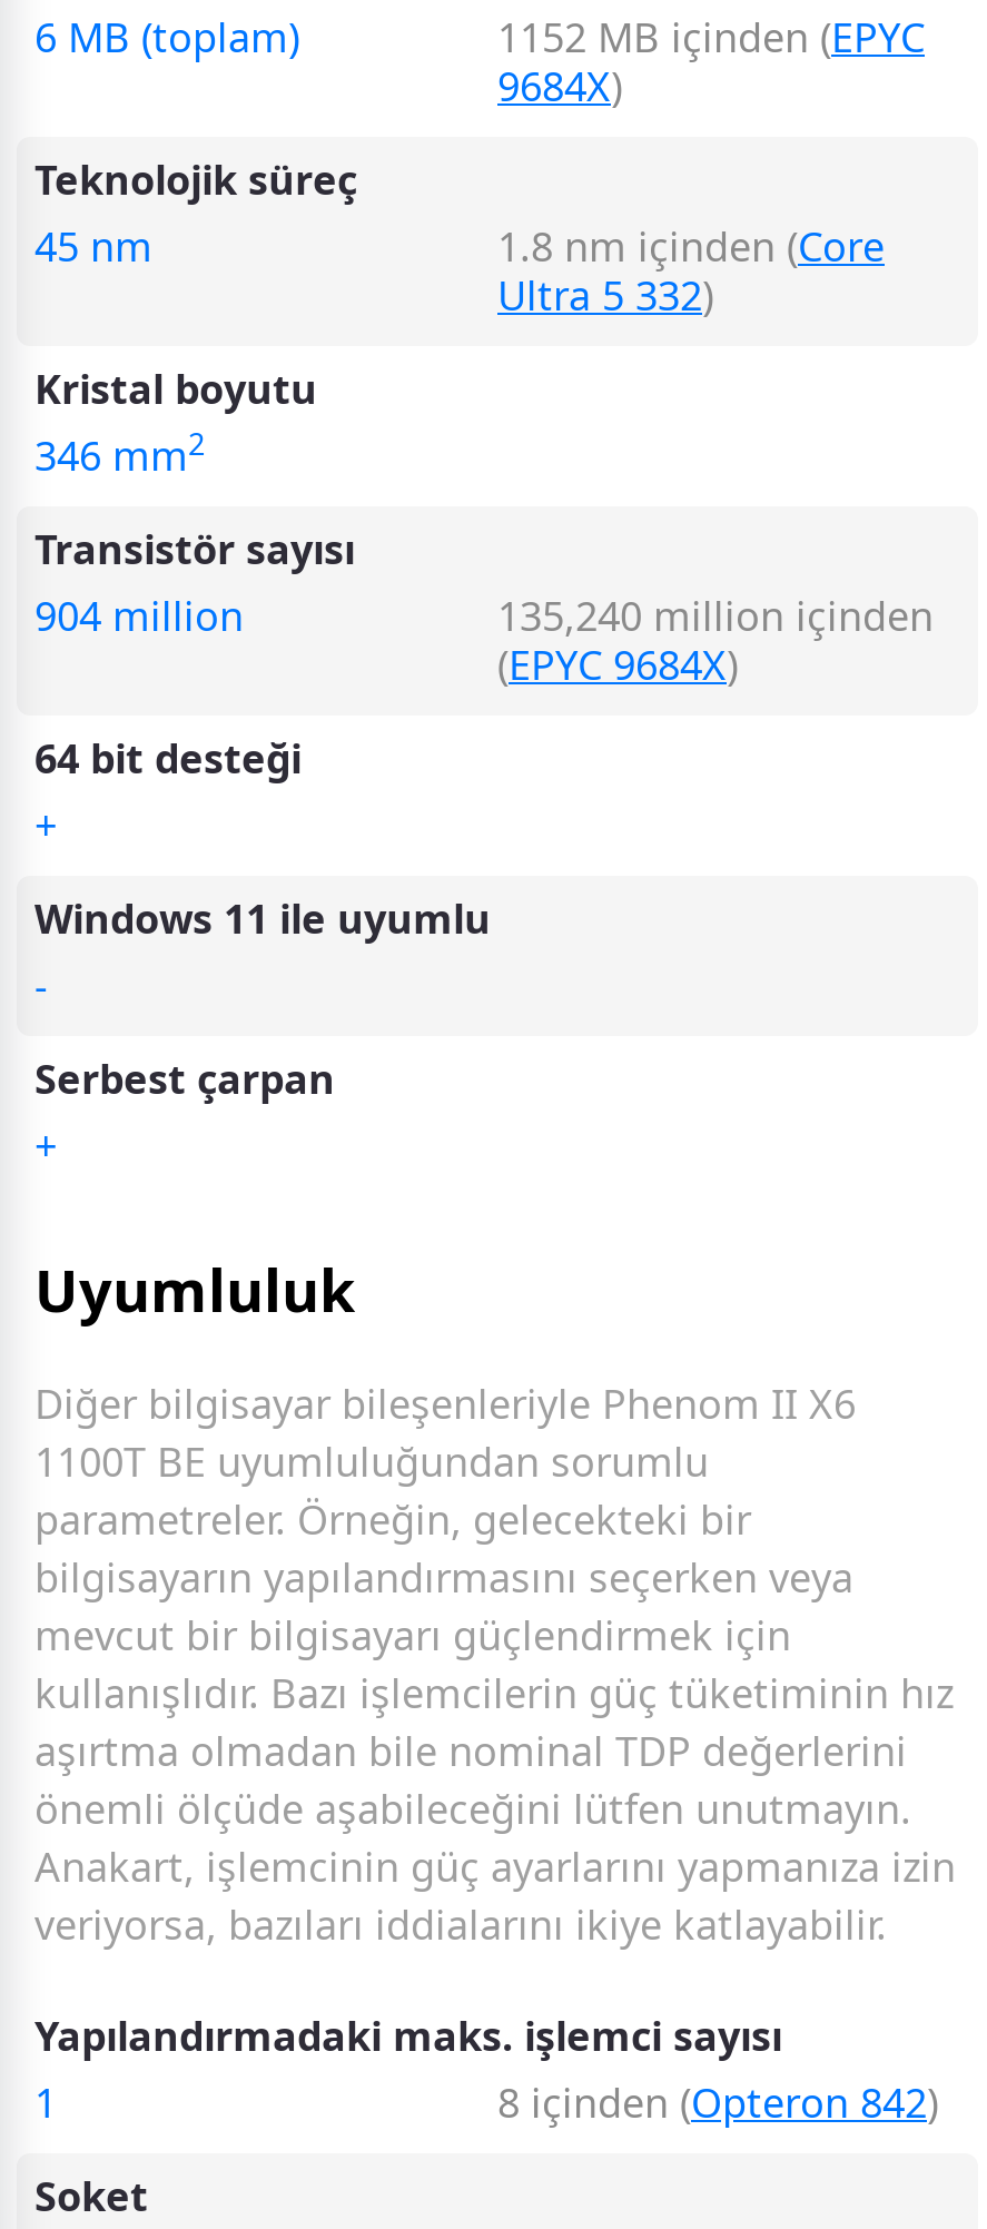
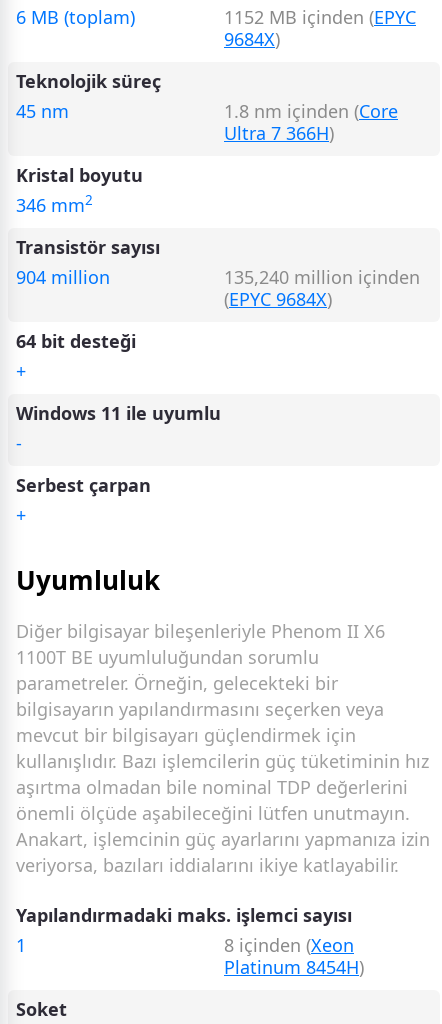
[497,268,713,322] Ultra 5 332) -> [224,121,334,145] Ultra 7 366H)
[497,2075,938,2129] 8 içinden (Opteron 842) -> [224,933,364,979] 8 içinden (Xeon | Platinum 8454H)

